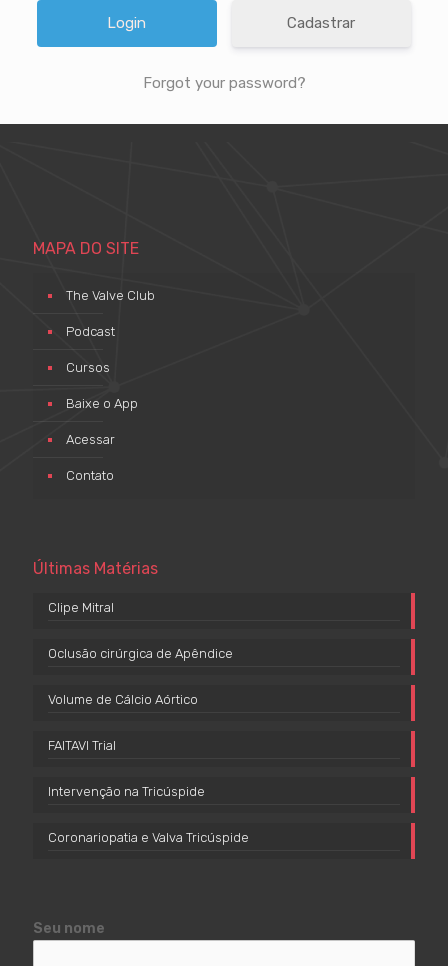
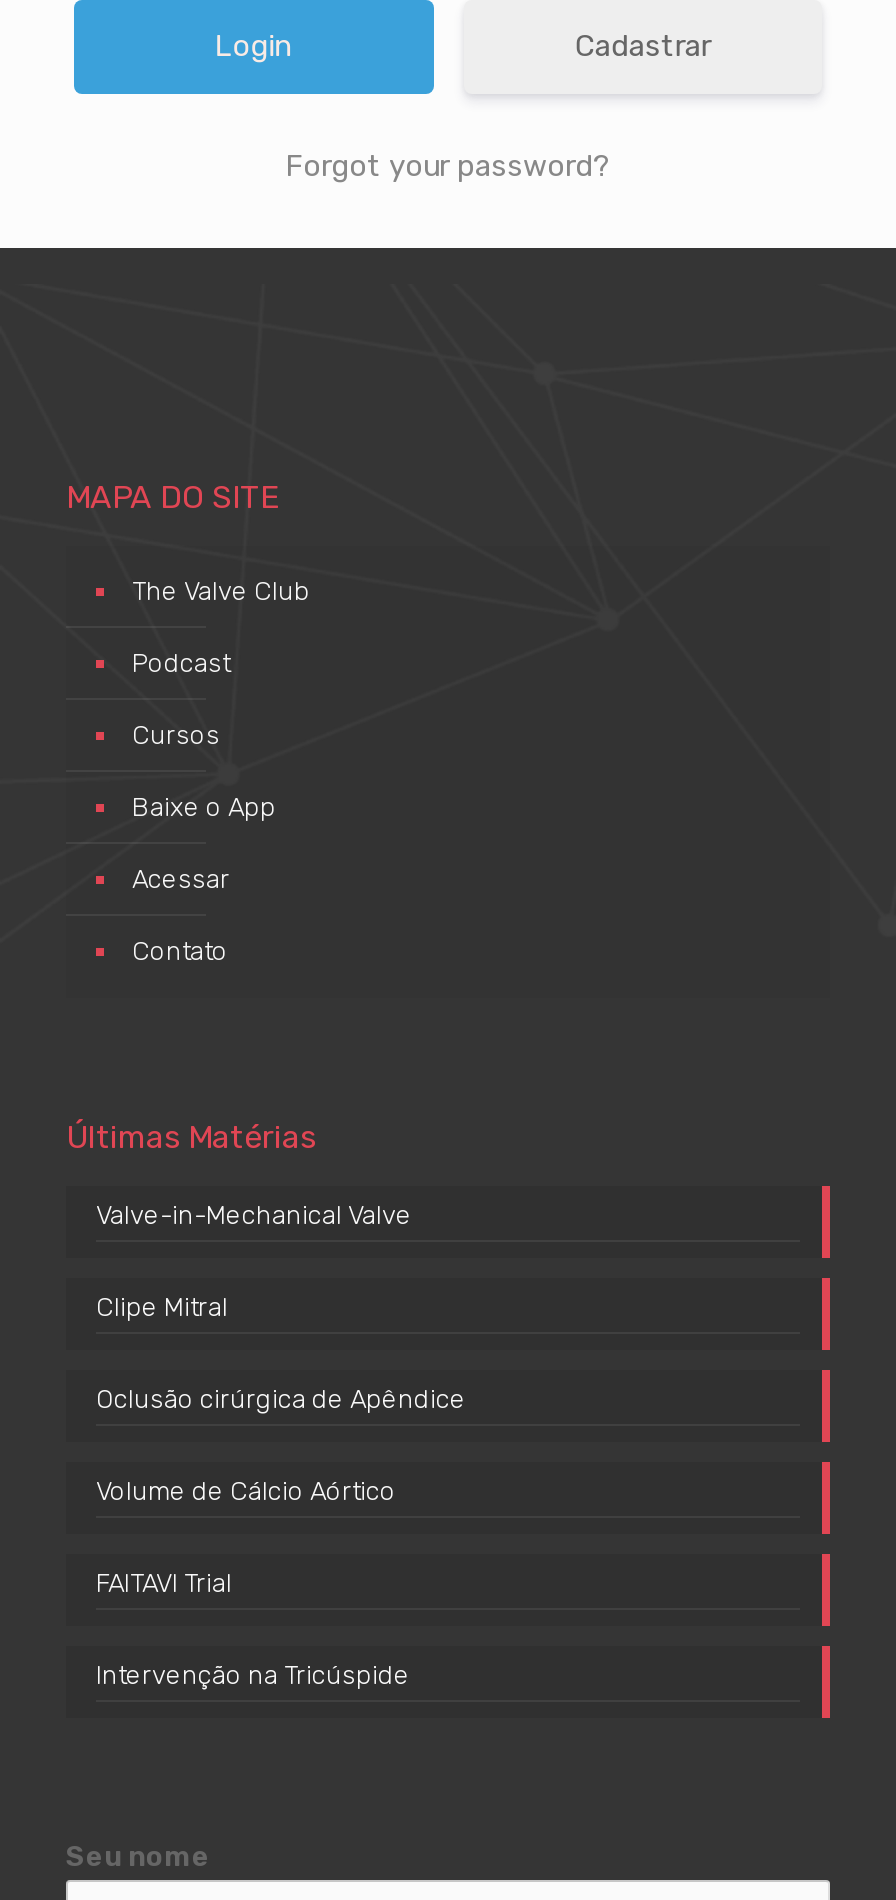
none -> [96,1200,412,1230] Valve-in-Mechanical Valve
moved [48,600,233,799] -> [96,1292,466,1690]: Clipe Mitral | Oclusão cirúrgica de Apêndice | Volume de Cálcio Aórtico | FAITAVI Trial | Intervenção na Tricúspide
[48,830,249,845] Coronariopatia e Valva Tricúspide -> none

